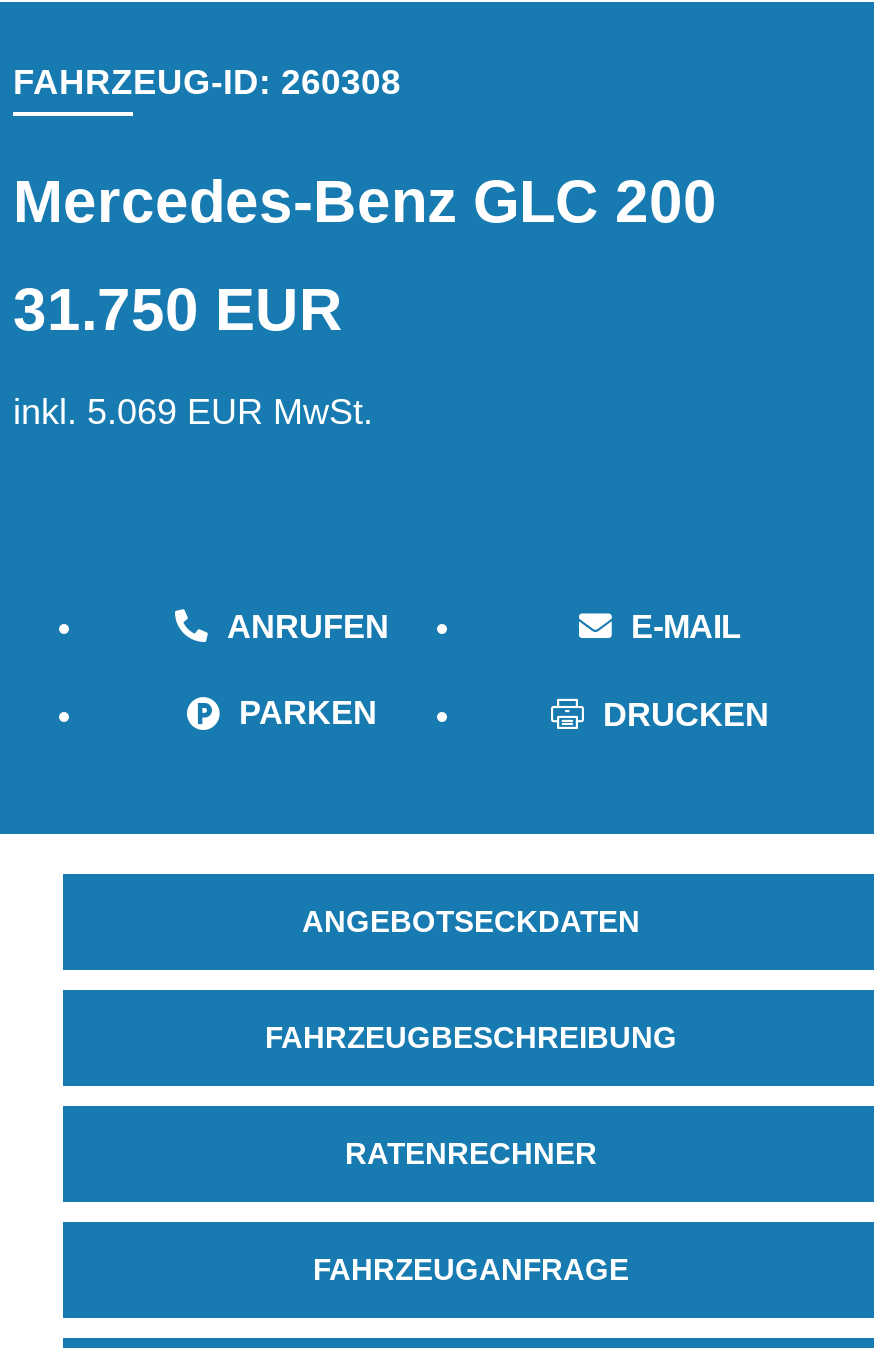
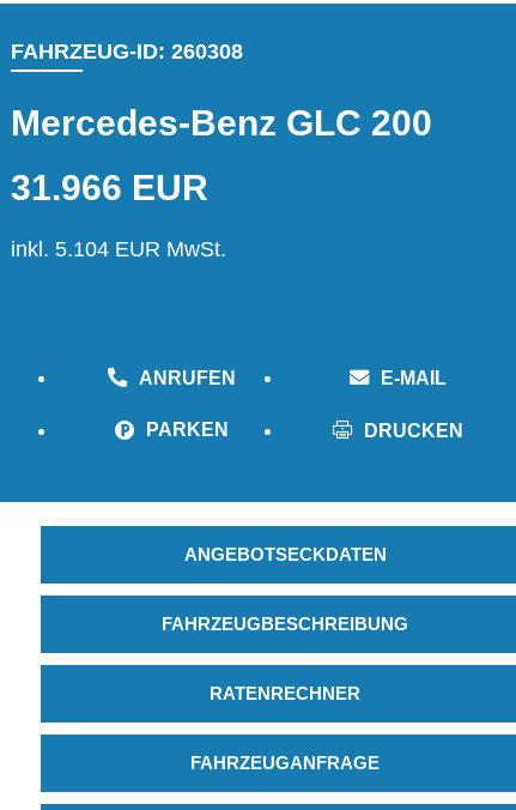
[13,275,343,341] 31.750 EUR -> [11,167,208,207] 31.966 EUR
[13,391,373,431] inkl. 5.069 EUR MwSt. -> [11,237,226,261] inkl. 5.104 EUR MwSt.

